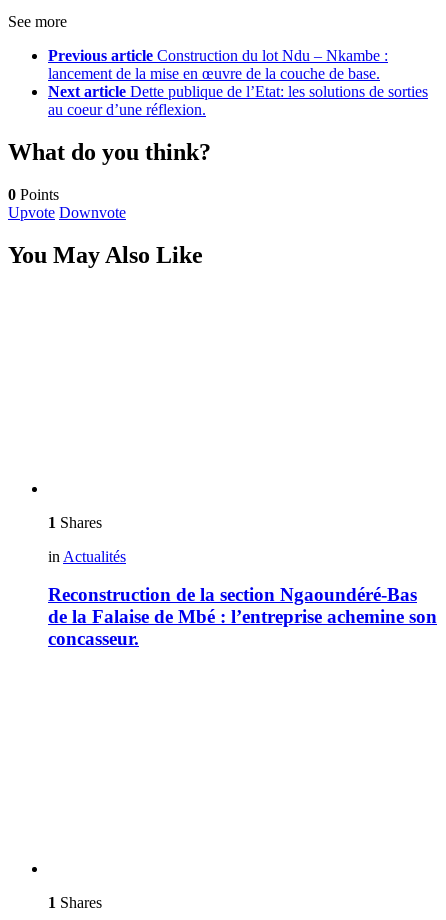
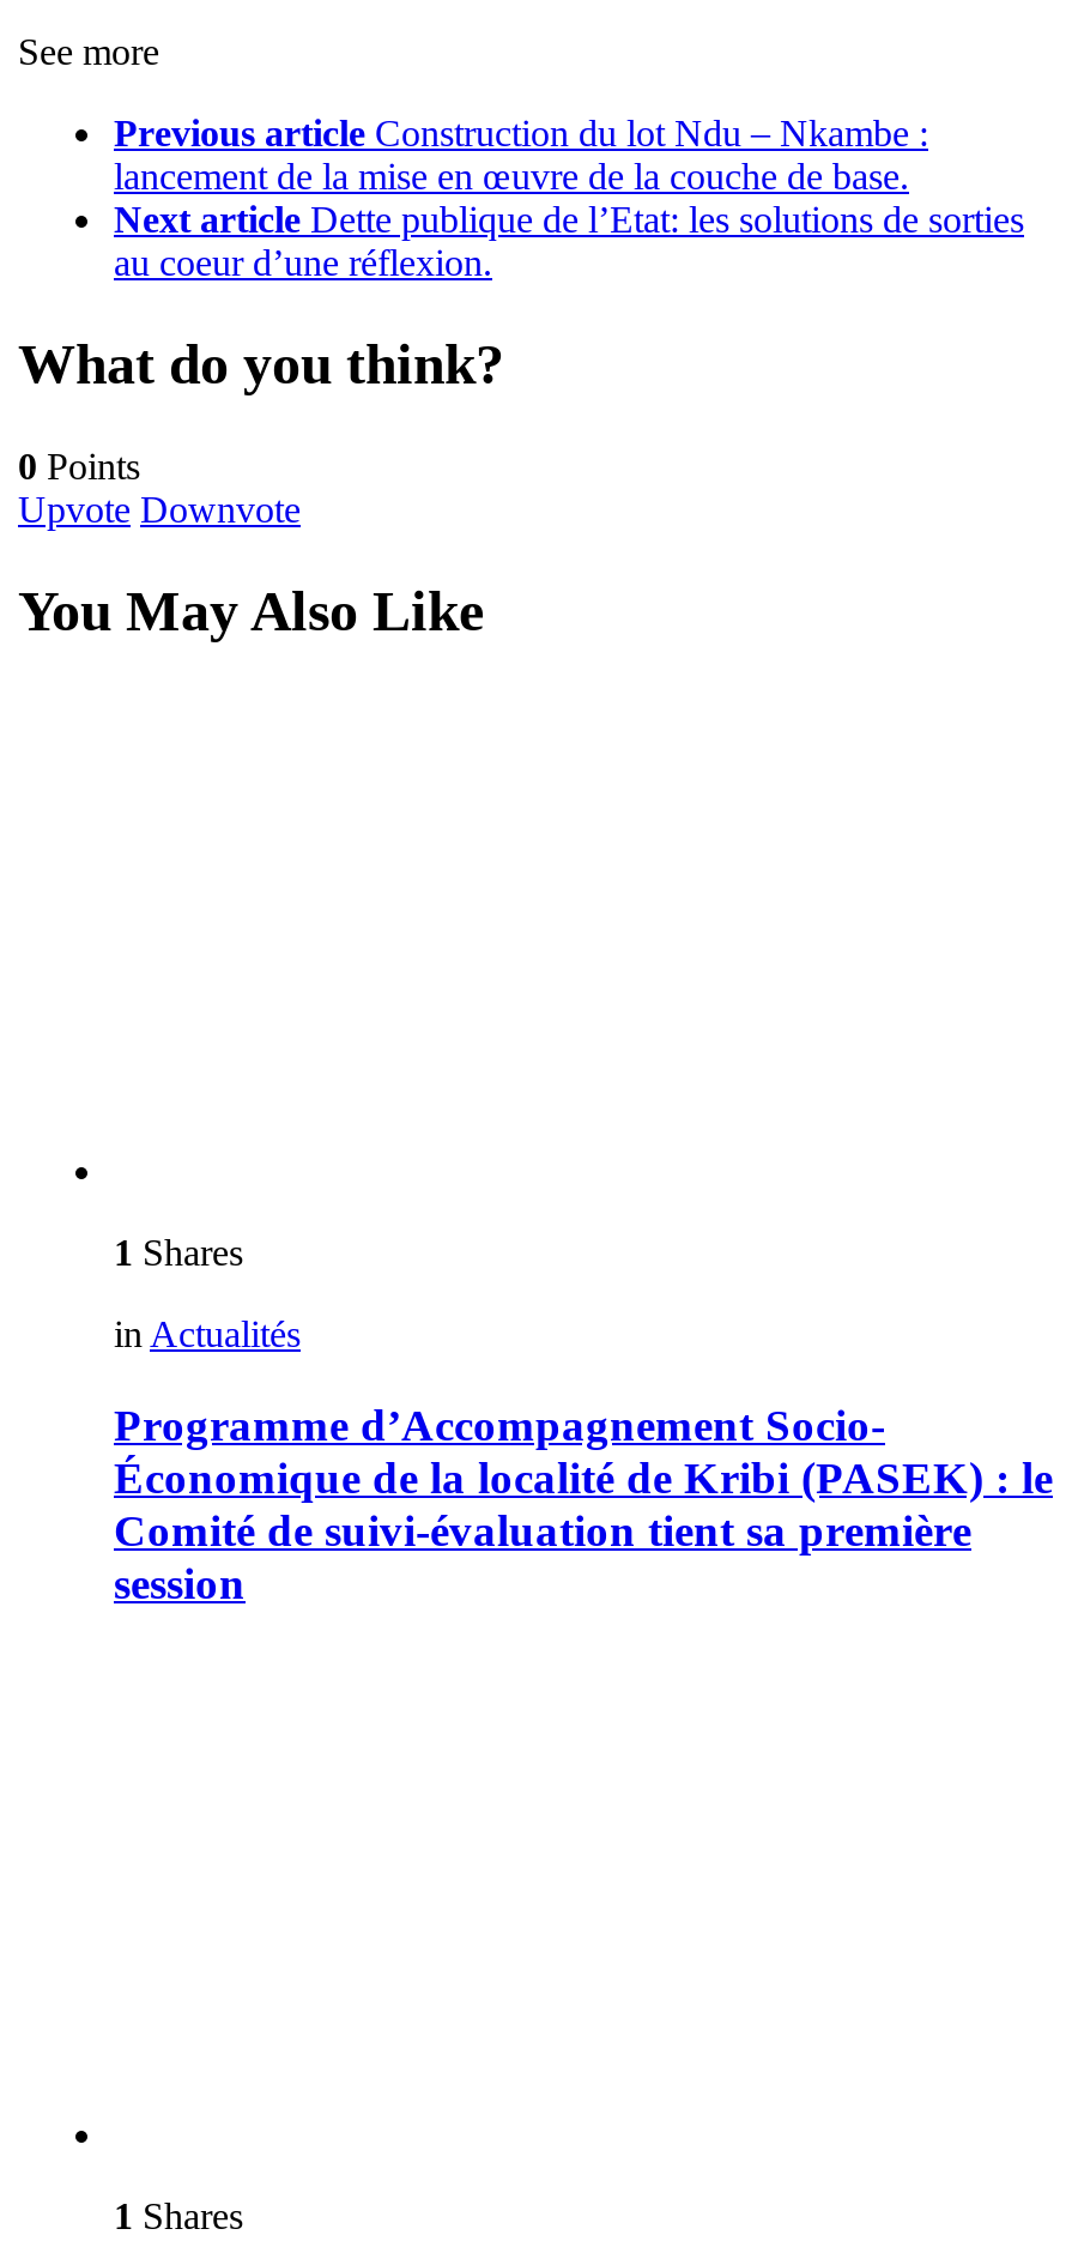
[48,584,437,649] Reconstruction de la section Ngaoundéré-Bas | de la Falaise de Mbé : l’entreprise achemine son | concasseur. -> [114,1401,1053,1609] Programme d’Accompagnement Socio- | Économique de la localité de Kribi (PASEK) : le | Comité de suivi-évaluation tient sa première | session

